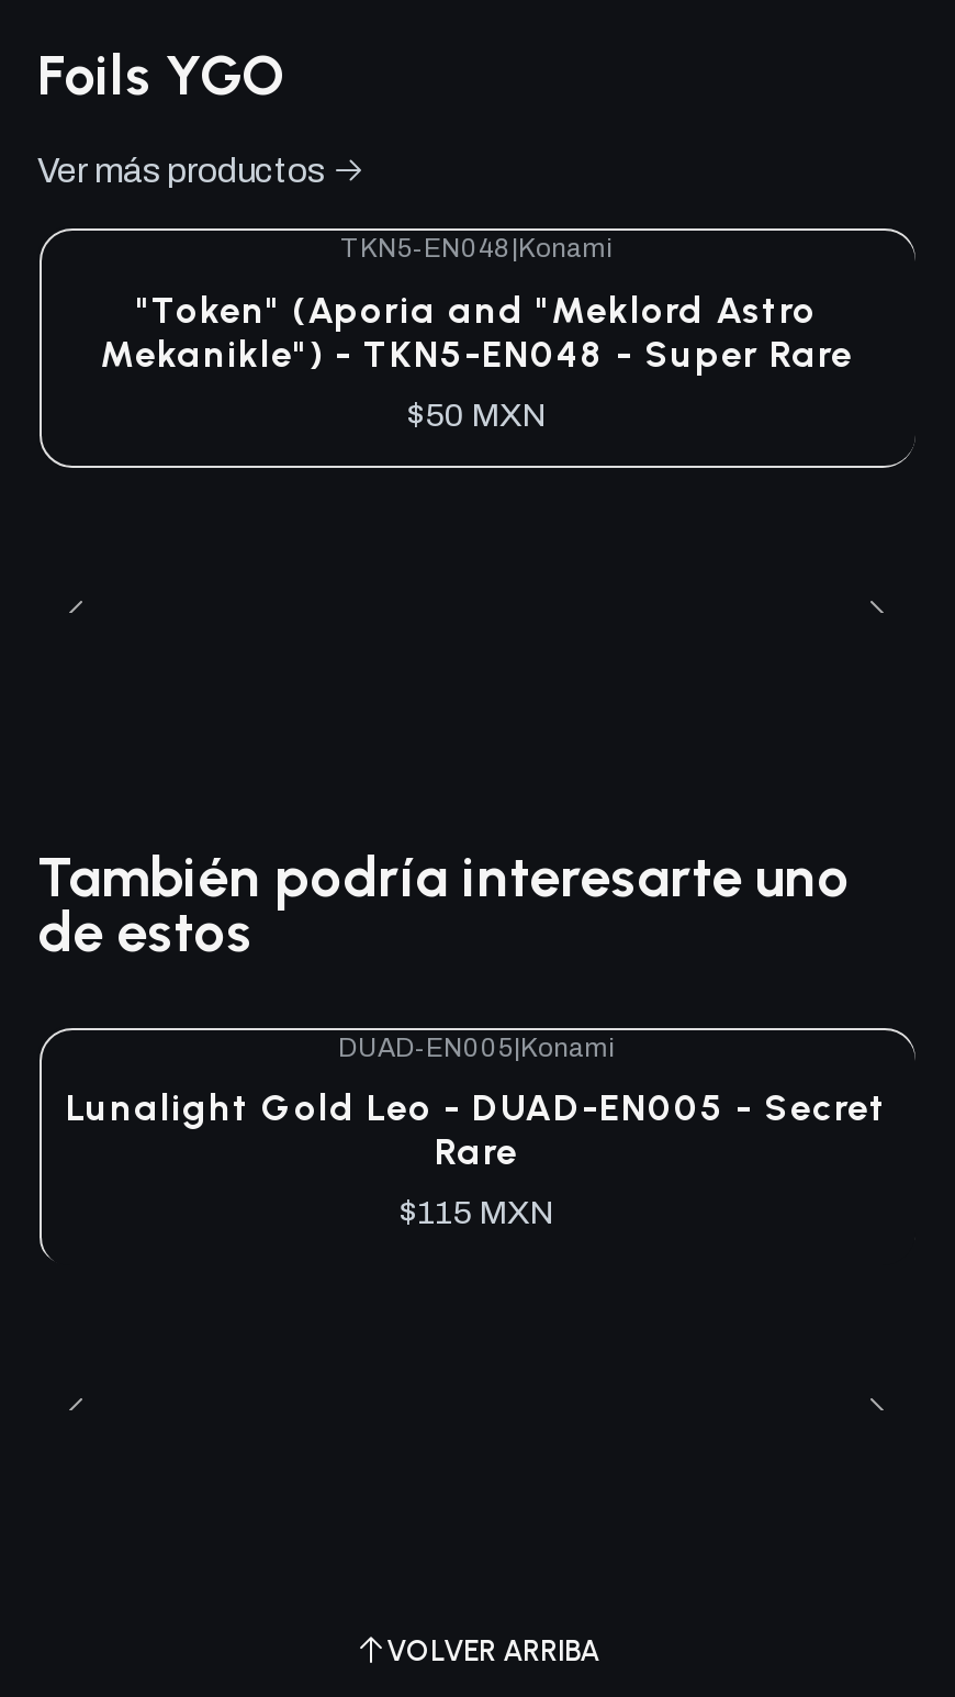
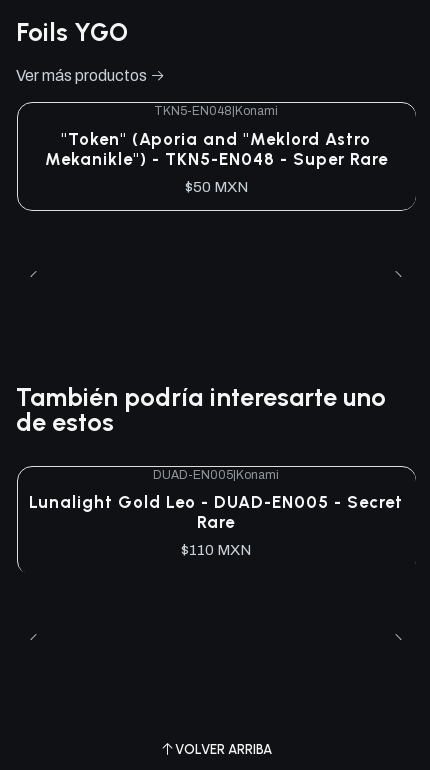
[400,1195,553,1231] $115 MXN -> [181,542,251,558] $110 MXN

